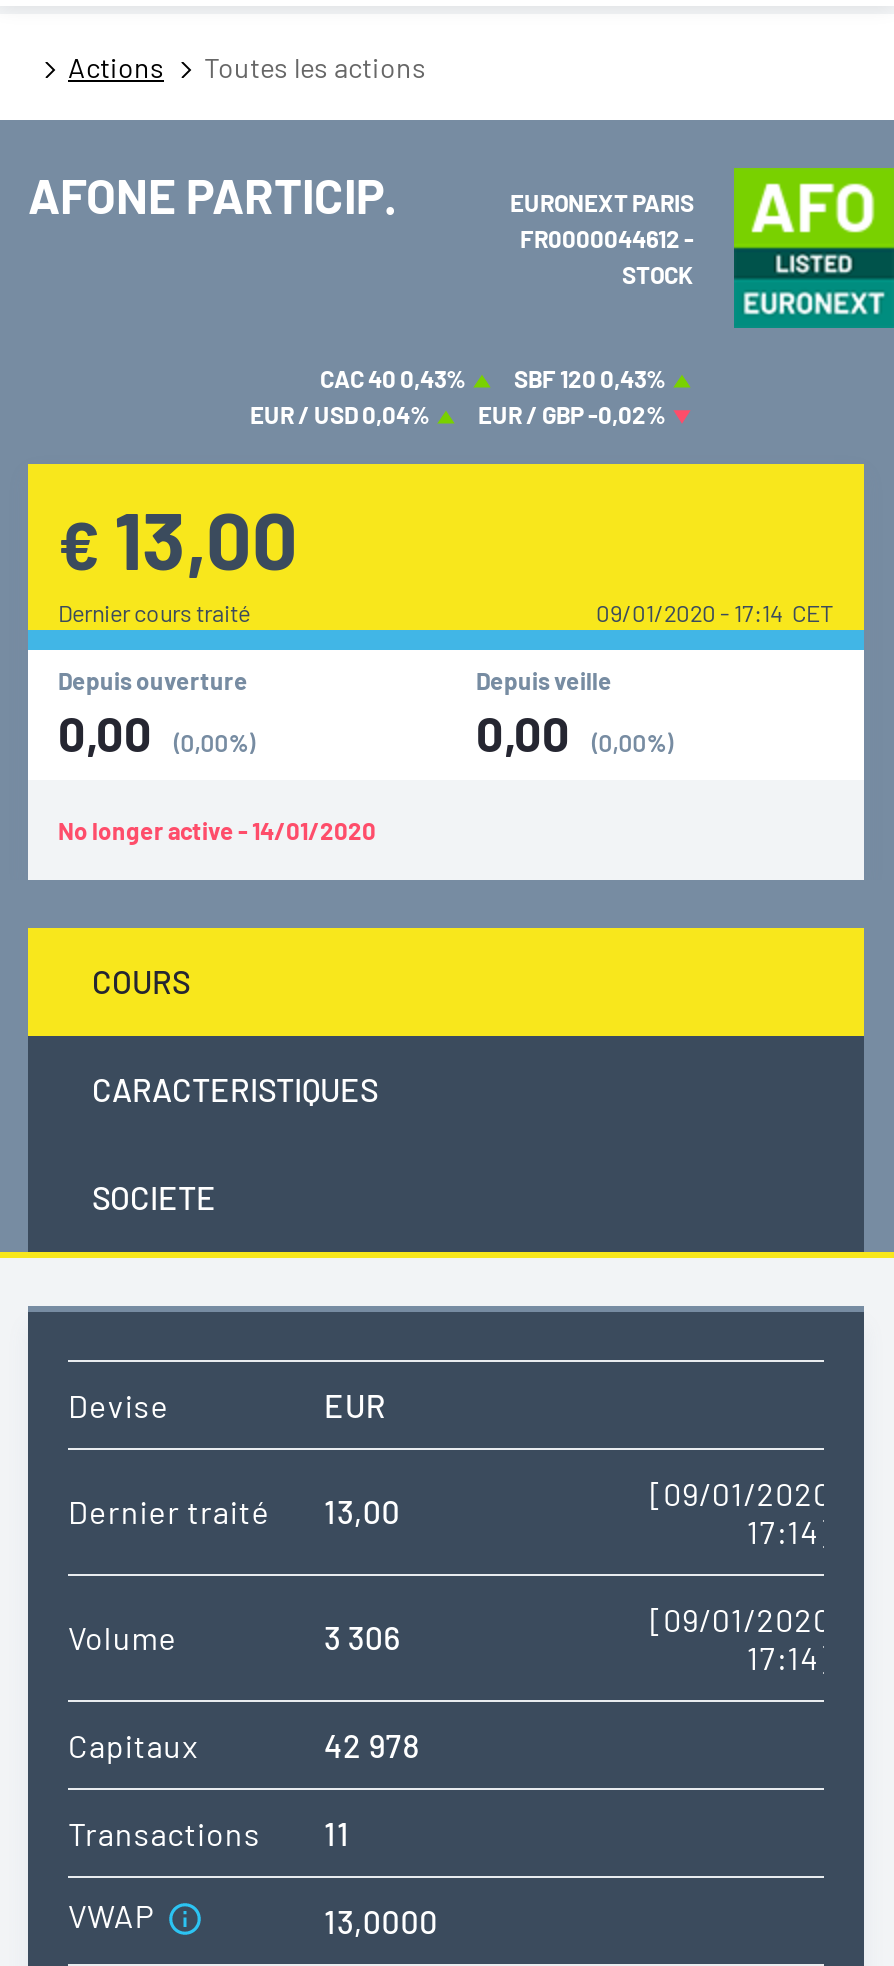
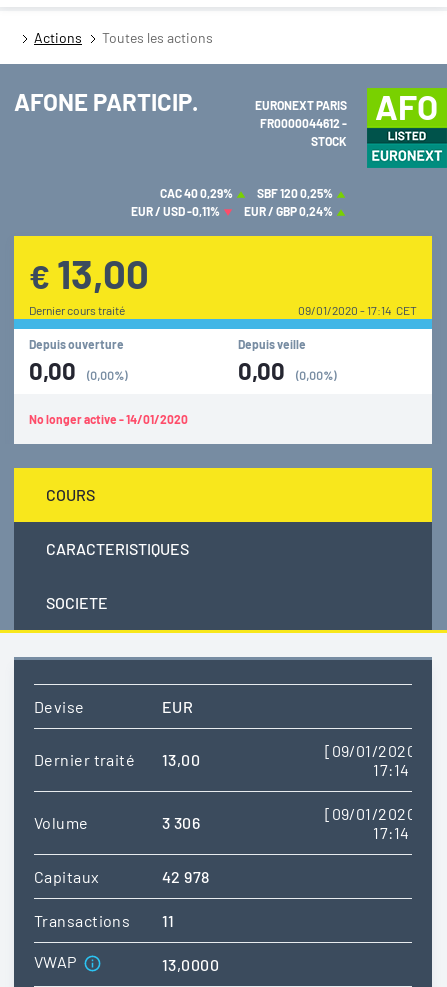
[320,364,470,392] CAC 40 0,43% -> [160,186,235,200] CAC 40 0,29%
[514,364,670,392] SBF 120 0,43% -> [257,186,335,200] SBF 120 0,25%
[250,400,434,428] EUR / USD 0,04% -> [131,204,222,218] EUR / USD -0,11%
[478,400,670,428] EUR / GBP -0,02% -> [244,204,335,218] EUR / GBP 0,24%

